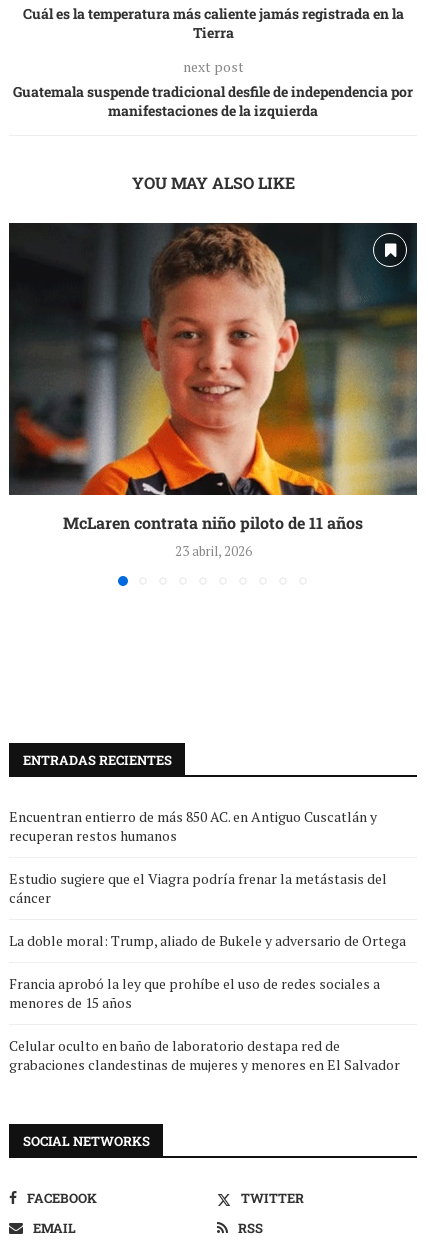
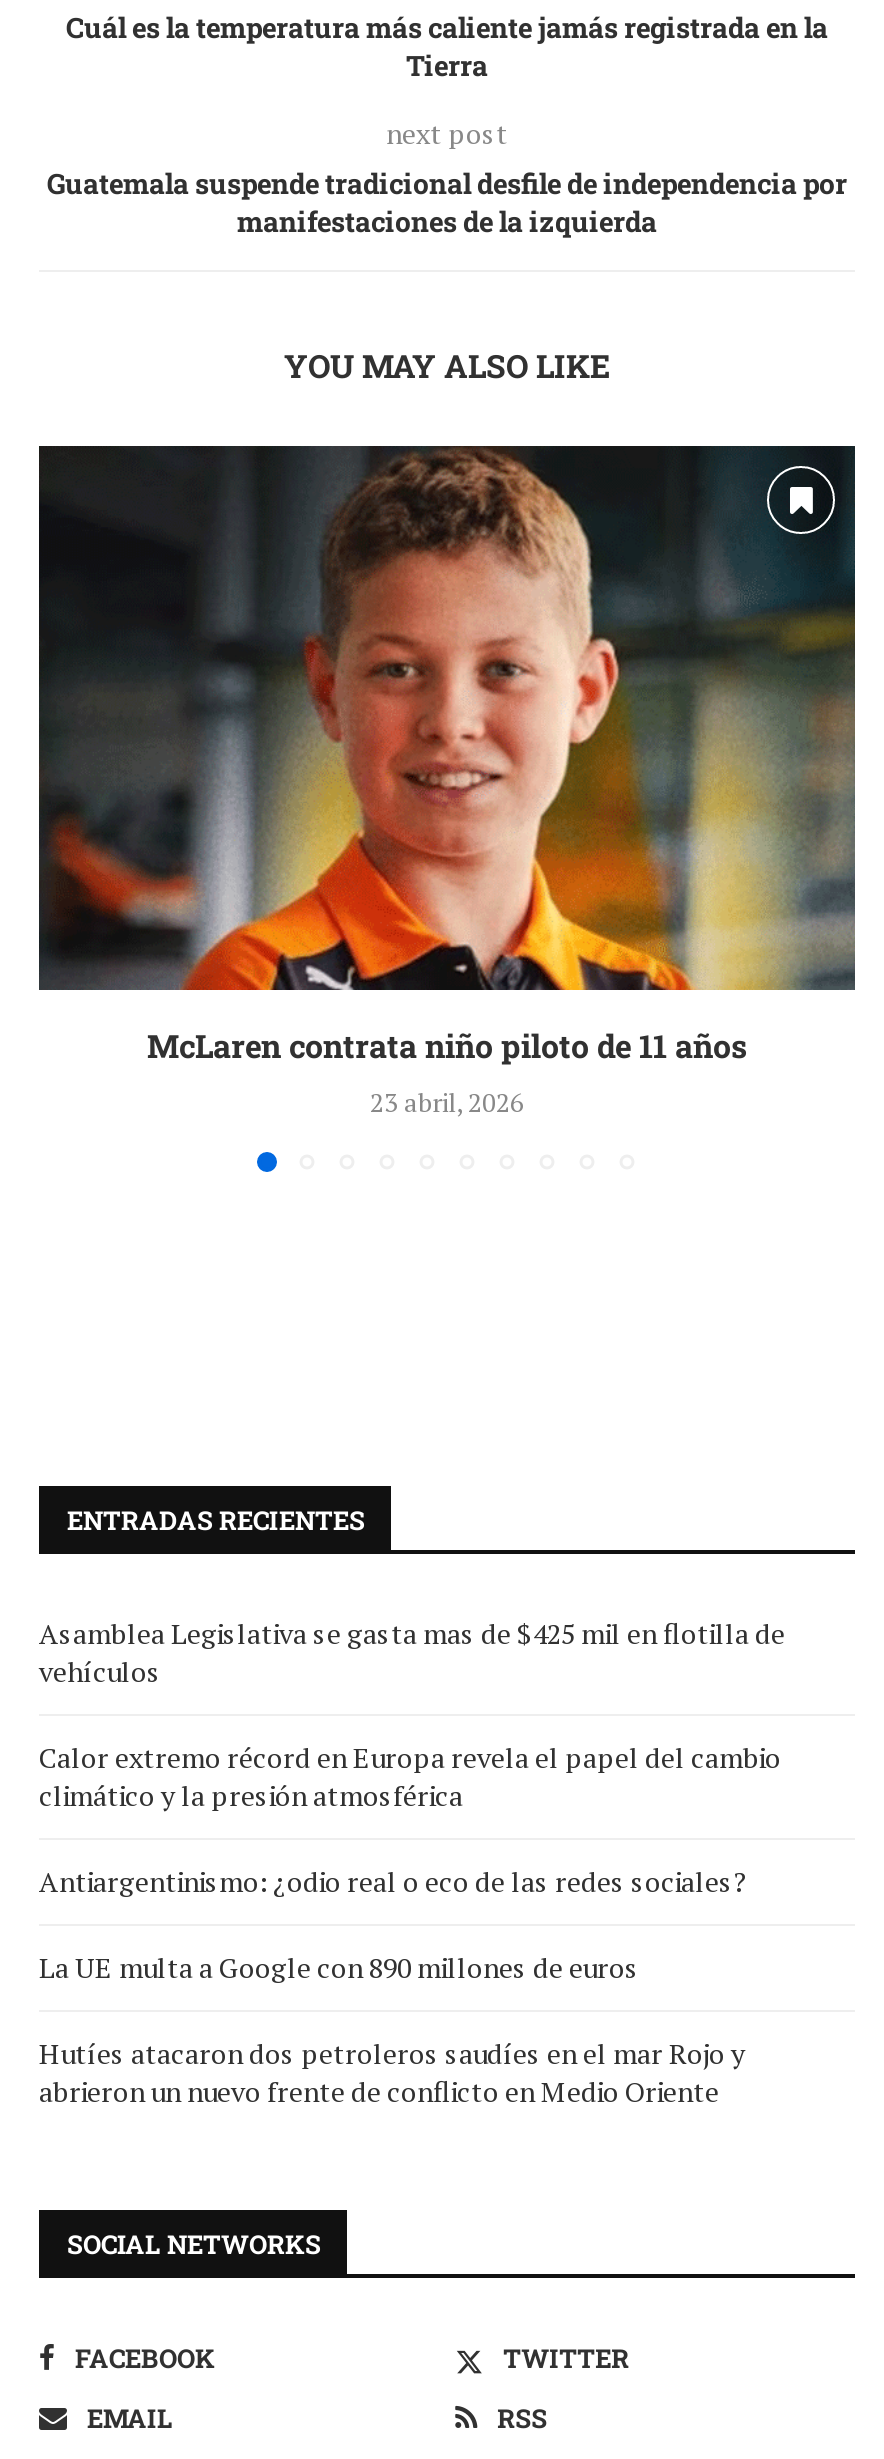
[9,807,377,845] Encuentran entierro de más 850 AC. en Antiguo Cuscatlán y | recuperan restos humanos -> [39,1614,785,1690] Asamblea Legislativa se gasta mas de $425 mil en flotilla de | vehículos
[9,869,387,907] Estudio sugiere que el Viagra podría frenar la metástasis del | cáncer -> [39,1738,781,1814] Calor extremo récord en Europa revela el papel del cambio | climático y la presión atmosférica
[9,931,406,950] La doble moral: Trump, aliado de Bukele y adversario de Ortega -> [39,1862,747,1900] Antiargentinismo: ¿odio real o eco de las redes sociales?
[9,974,380,1012] Francia aprobó la ley que prohíbe el uso de redes sociales a | menores de 15 años -> [39,1948,639,1986] La UE multa a Google con 890 millones de euros
[9,1036,400,1074] Celular oculto en baño de laboratorio destapa red de | grabaciones clandestinas de mujeres y menores en El Salvador -> [39,2034,745,2110] Hutíes atacaron dos petroleros saudíes en el mar Rojo y | abrieron un nuevo frente de conflicto en Medio Oriente

